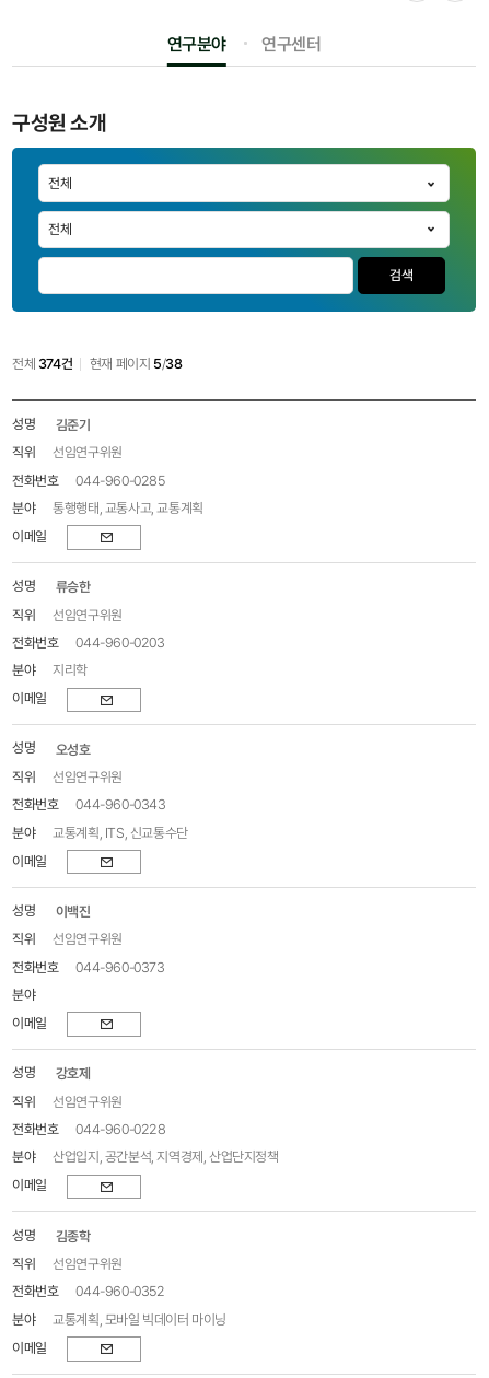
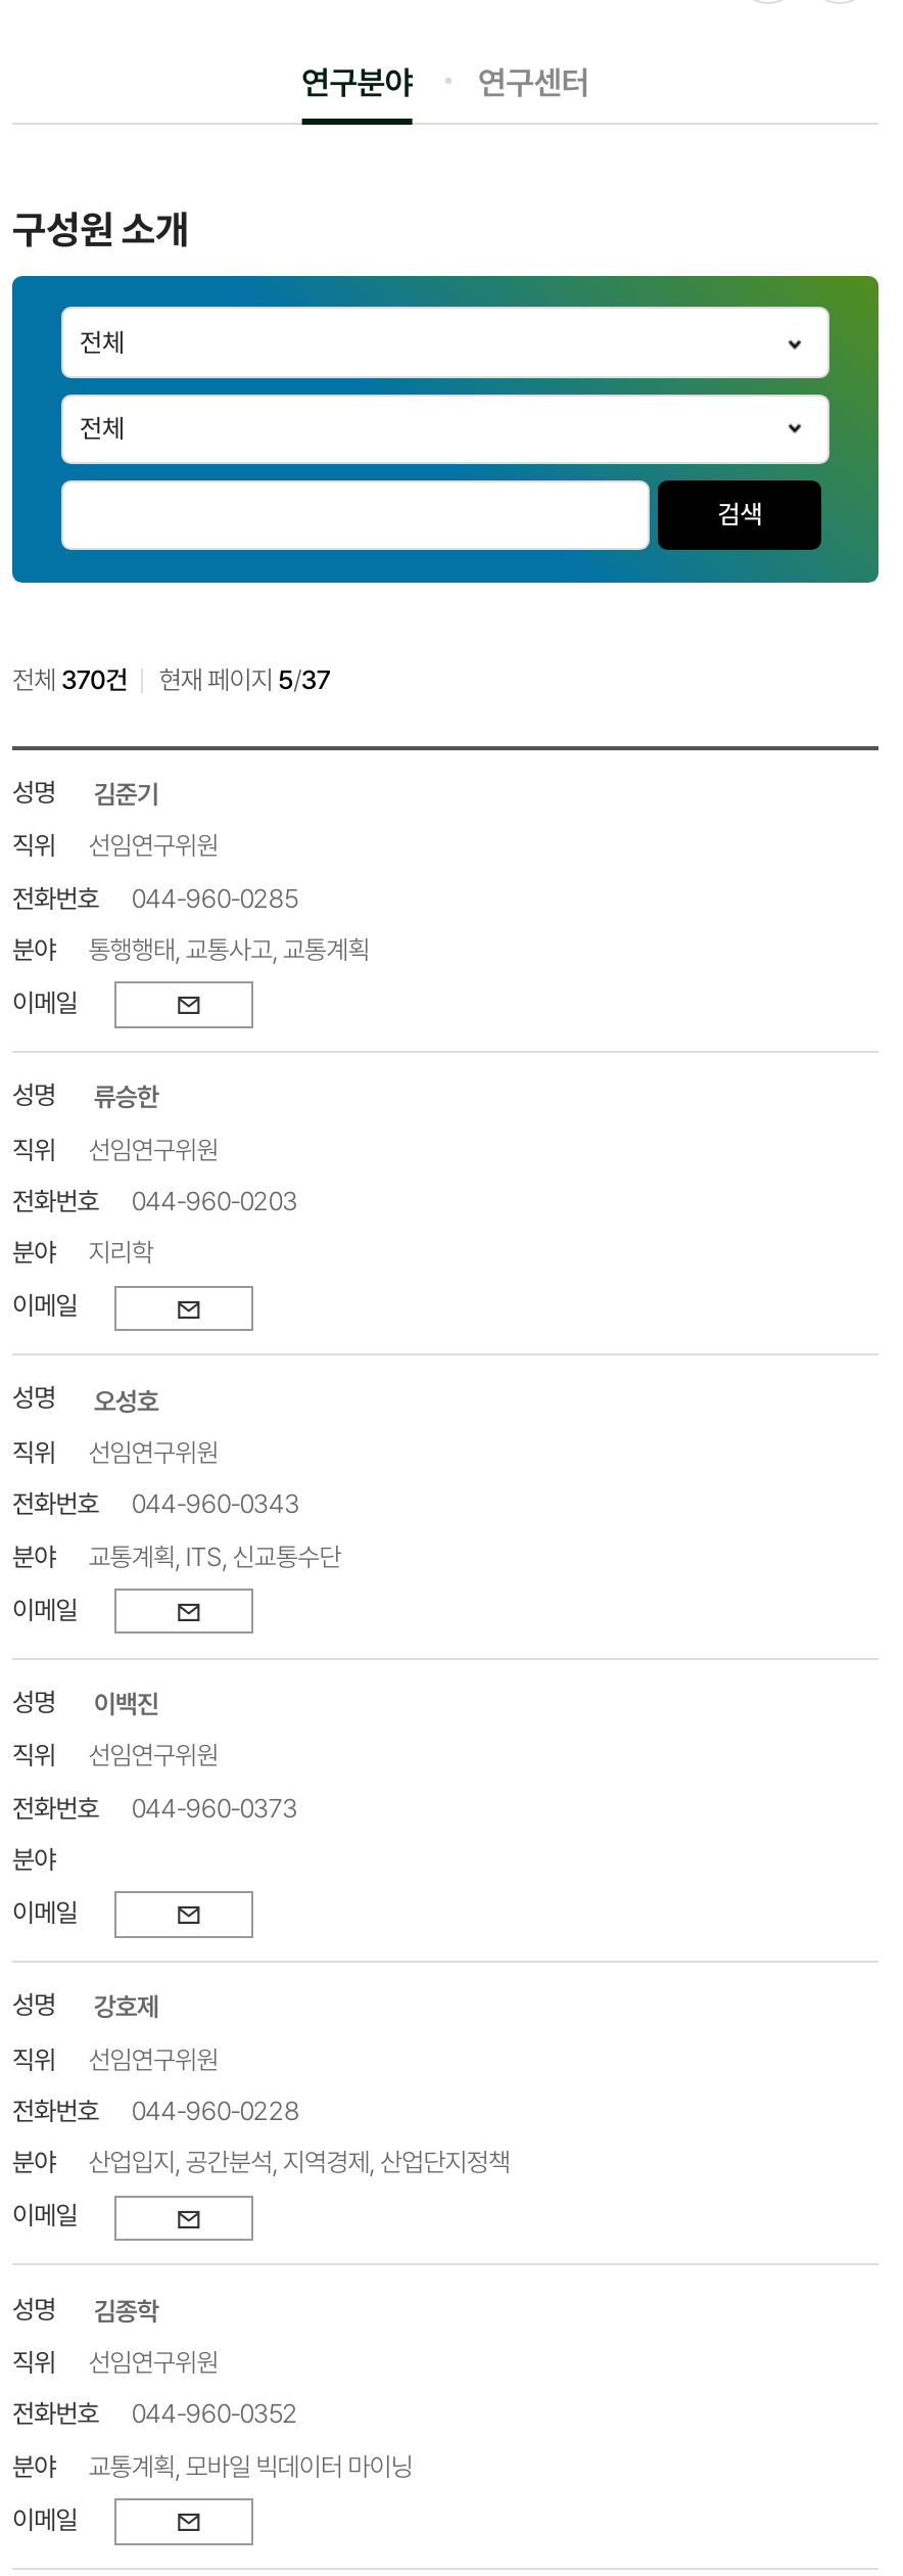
[12,355,72,371] 전체 374건 -> [12,663,127,694] 전체 370건
[89,355,182,371] 현재 페이지 5/38 -> [159,663,330,694] 현재 페이지 5/37

